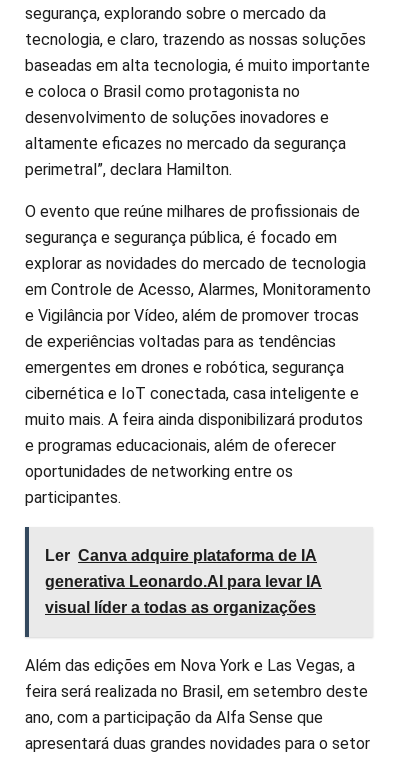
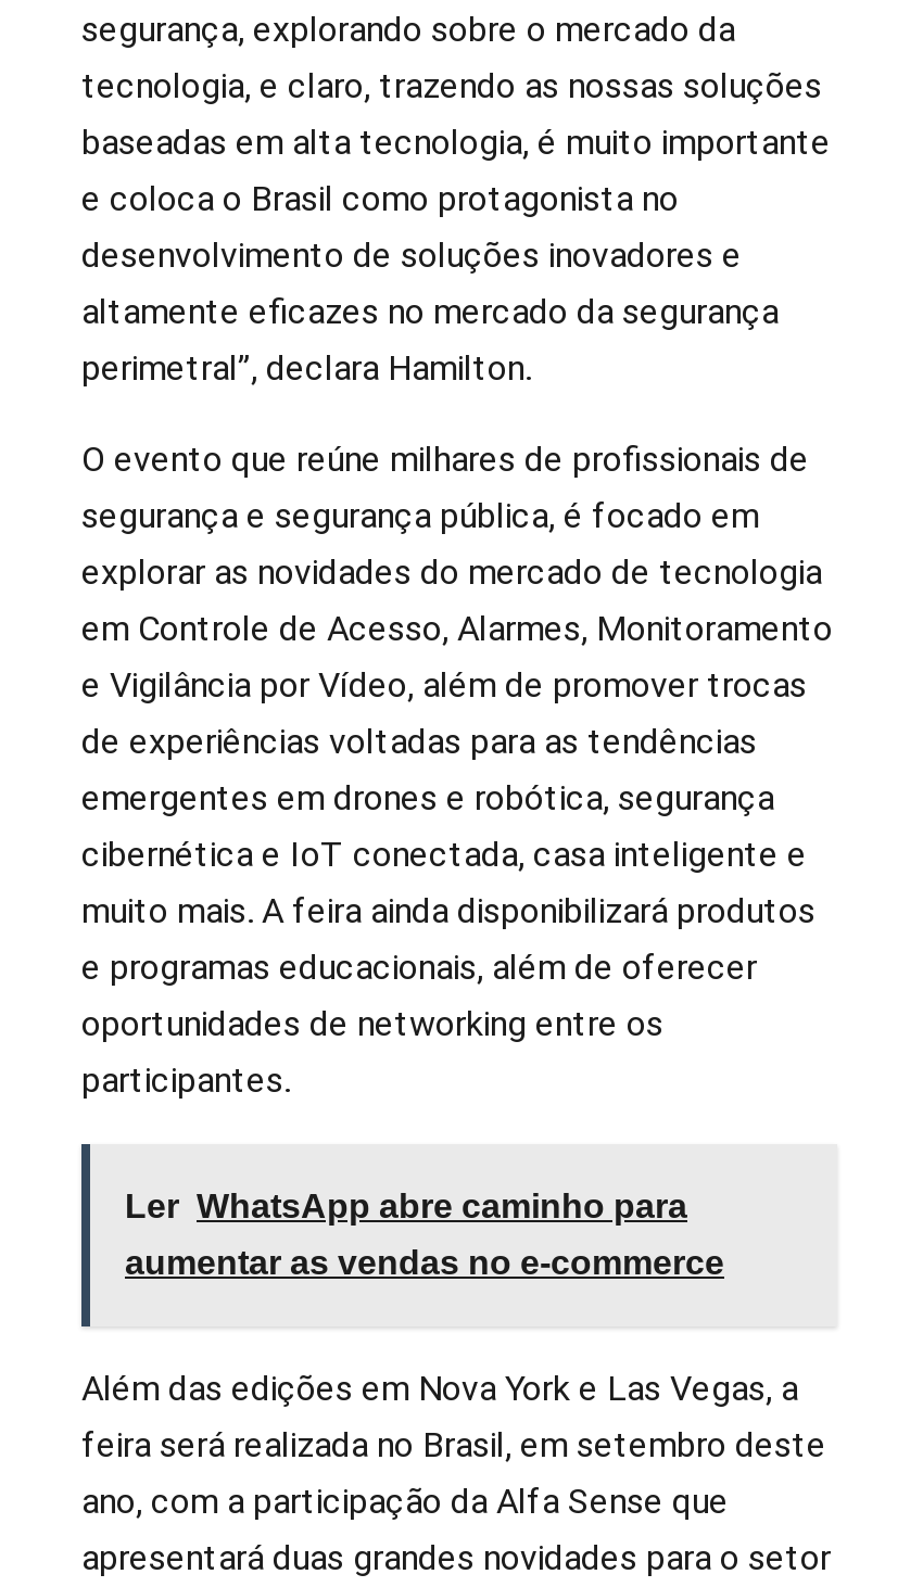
[45,547,322,616] Ler Canva adquire plataforma de IA | generativa Leonardo.AI para levar IA | visual líder a todas as organizações -> [125,1187,724,1280] Ler WhatsApp abre caminho para | aumentar as vendas no e-commerce

